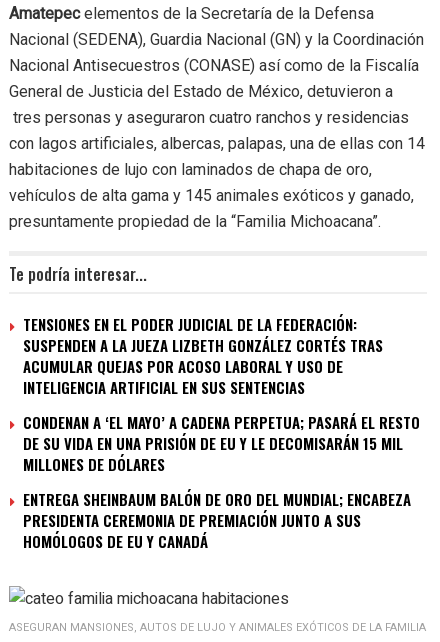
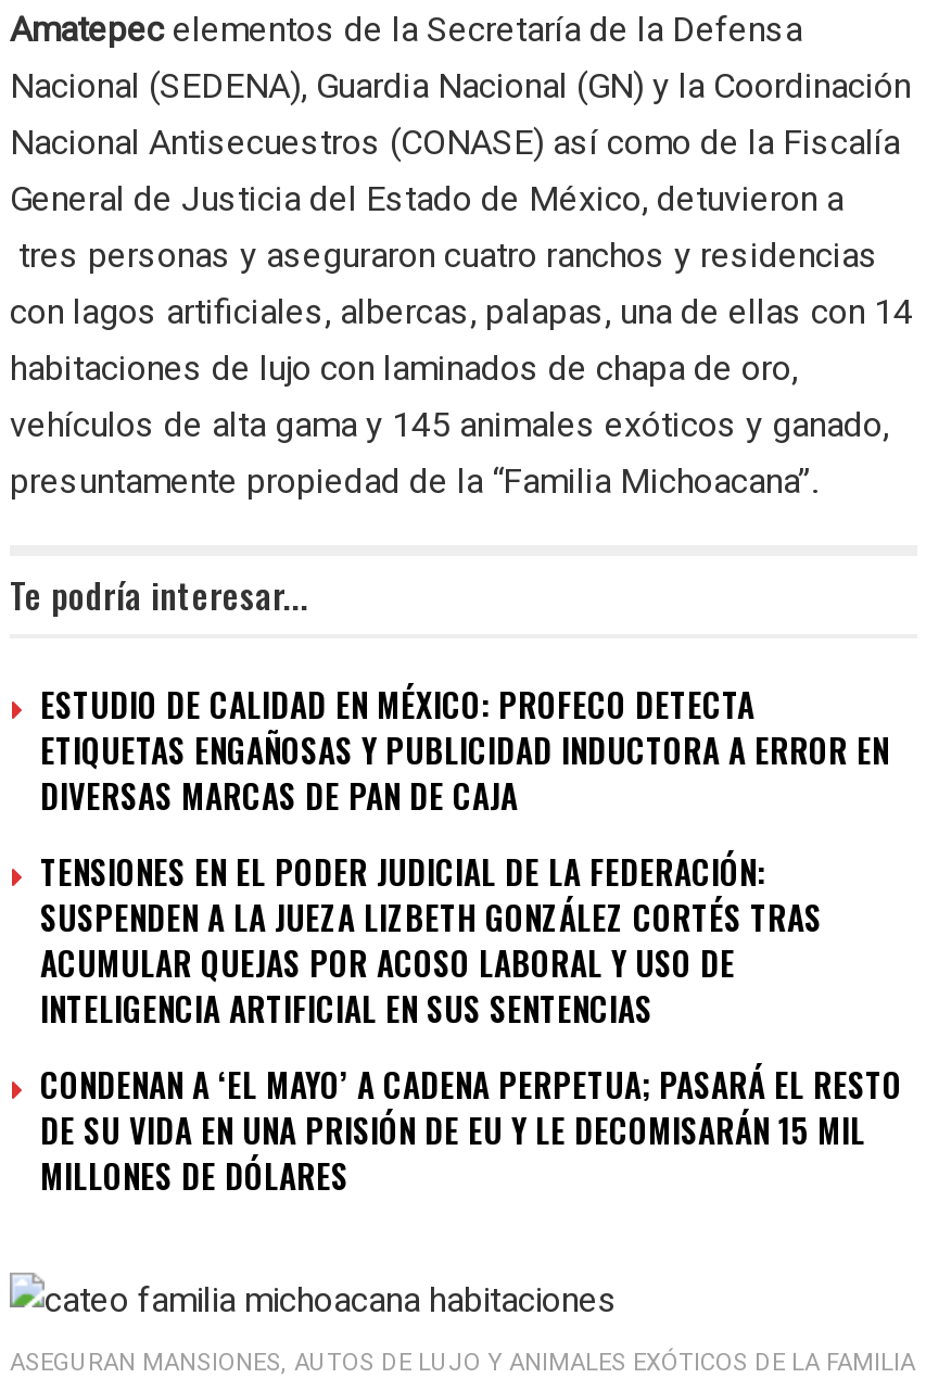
none -> [40,680,889,819] ESTUDIO DE CALIDAD EN MÉXICO: PROFECO DETECTA | ETIQUETAS ENGAÑOSAS Y PUBLICIDAD INDUCTORA A ERROR EN | DIVERSAS MARCAS DE PAN DE CAJA
moved [23,313,420,475] -> [40,847,902,1199]: TENSIONES EN EL PODER JUDICIAL DE LA FEDERACIÓN: | SUSPENDEN A LA JUEZA LIZBETH GONZÁLEZ CORTÉS TRAS | ACUMULAR QUEJAS POR ACOSO LABORAL Y USO DE | INTELIGENCIA ARTIFICIAL EN SUS SENTENCIAS | CONDENAN A ‘EL MAYO’ A CADENA PERPETUA; PASARÁ EL RESTO | DE SU VIDA EN UNA PRISIÓN DE EU Y LE DECOMISARÁN 15 MIL | MILLONES DE DÓLARES
[23,488,411,552] ENTREGA SHEINBAUM BALÓN DE ORO DEL MUNDIAL; ENCABEZA | PRESIDENTA CEREMONIA DE PREMIACIÓN JUNTO A SUS | HOMÓLOGOS DE EU Y CANADÁ -> none

